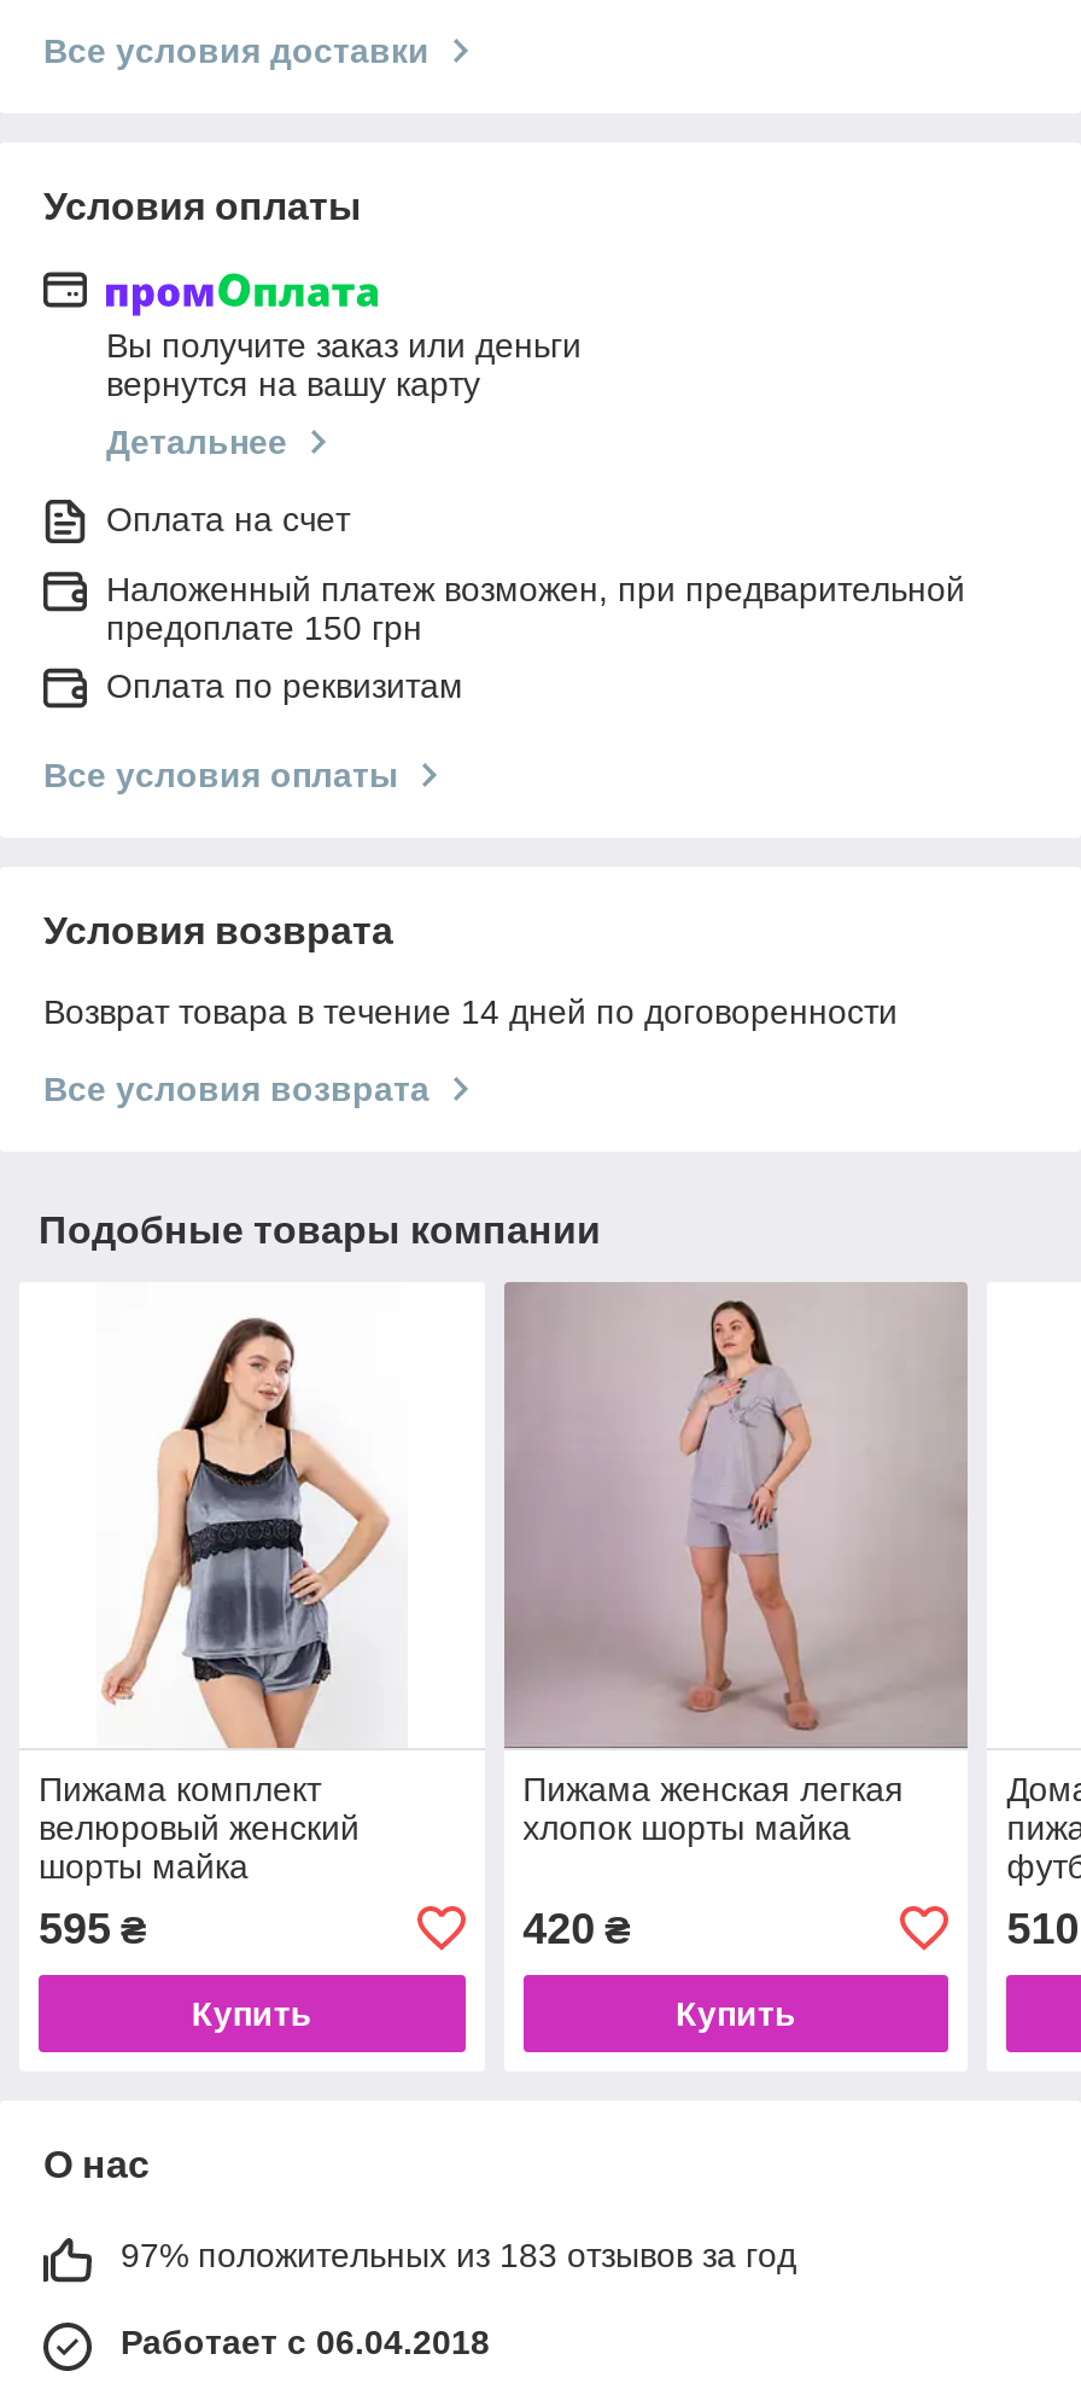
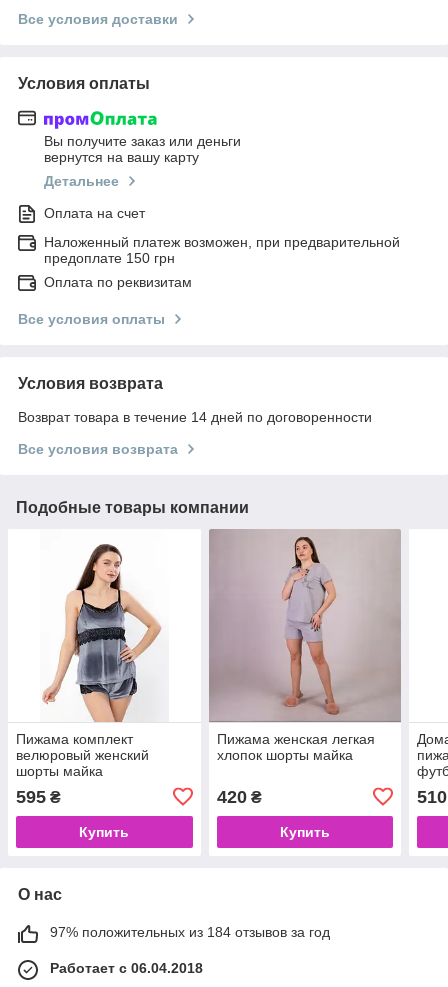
[121,2235,796,2274] 97% положительных из 183 отзывов за год -> [50,924,330,940] 97% положительных из 184 отзывов за год

